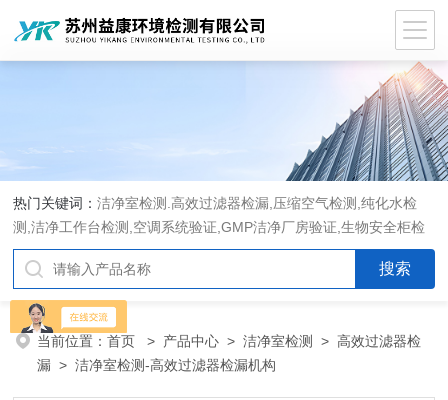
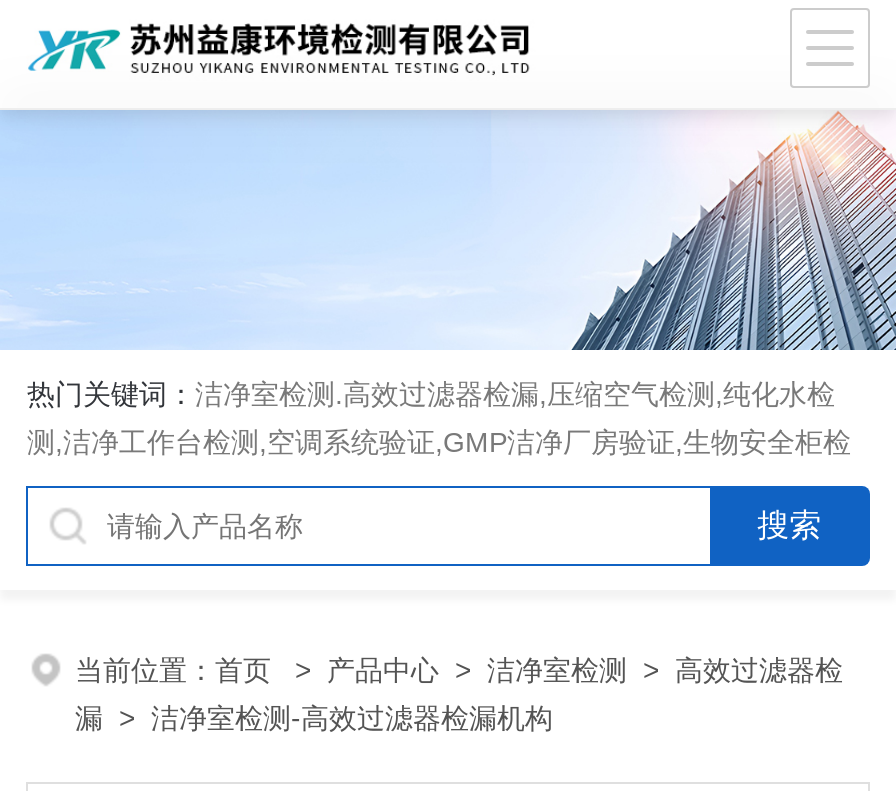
[9,299,128,334] [image] -> none

